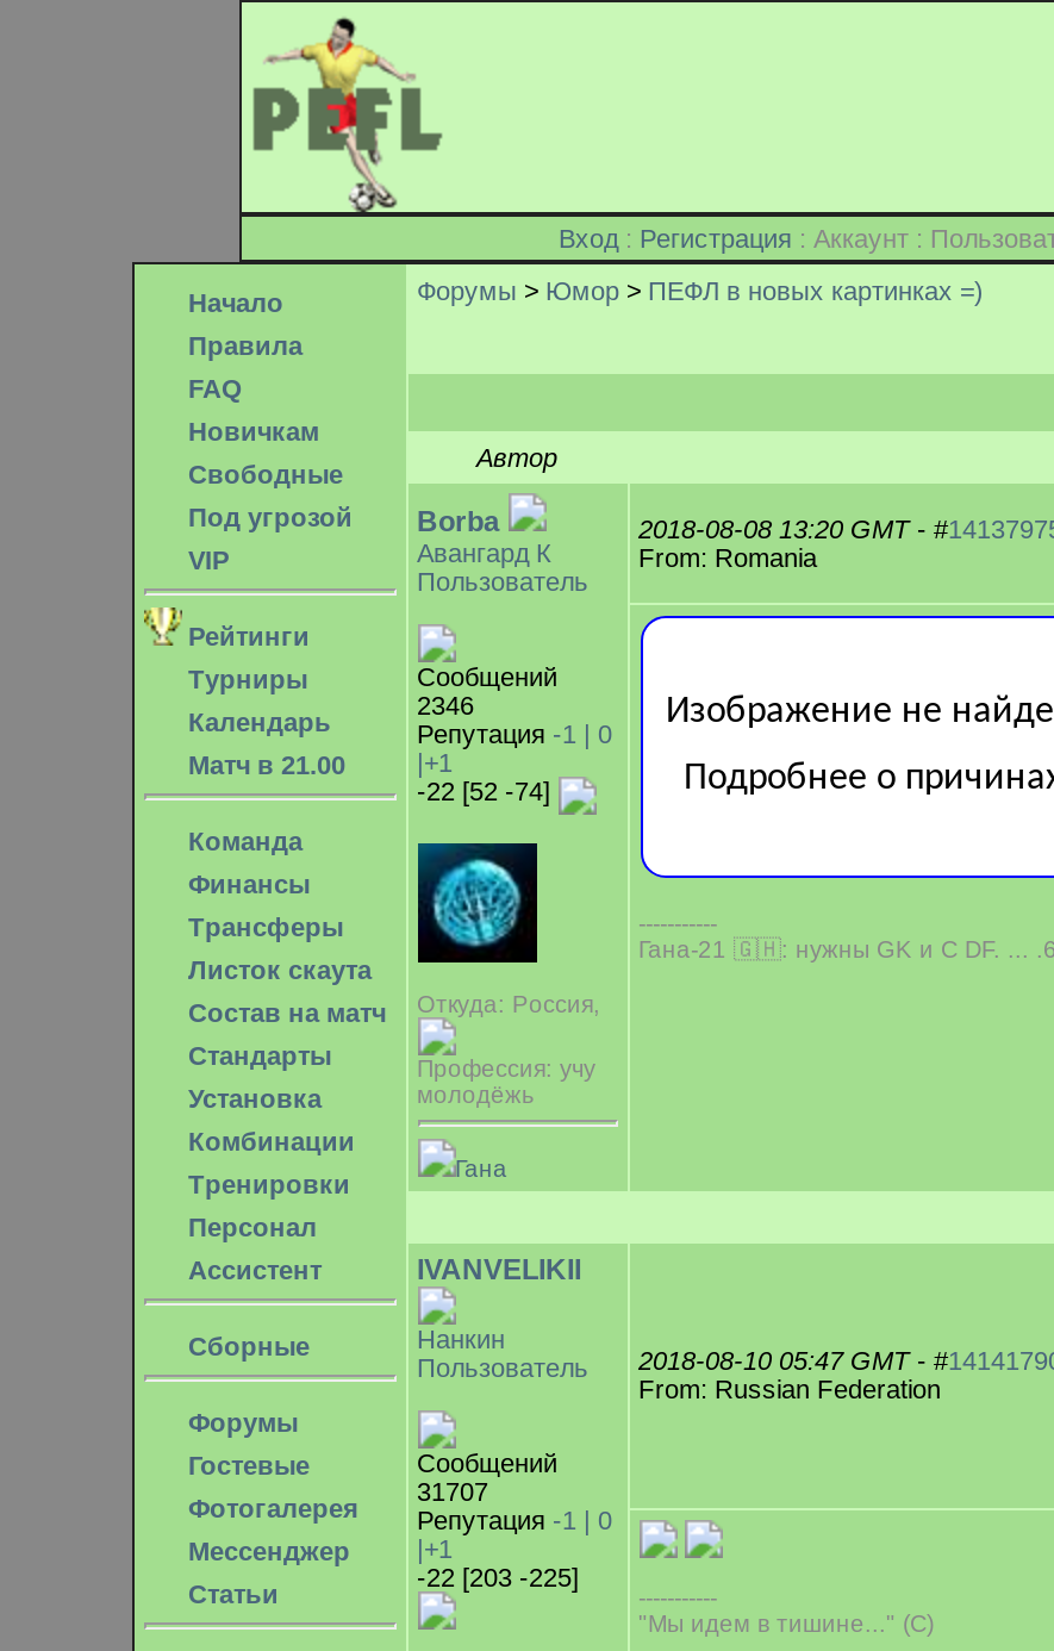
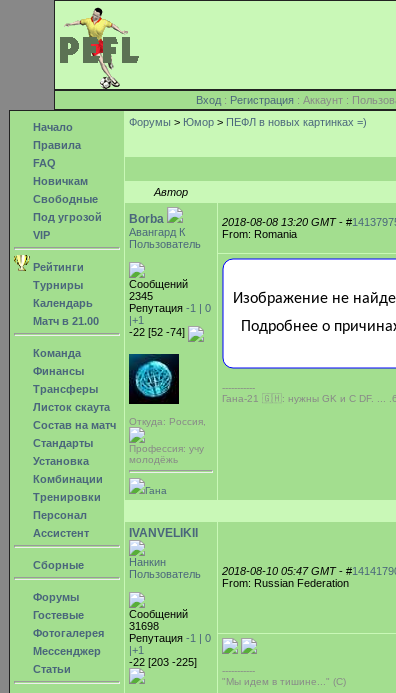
[417,691,474,719] 2346 -> [128,290,152,302] 2345
[417,1477,488,1506] 31707 -> [128,620,158,632] 31698

